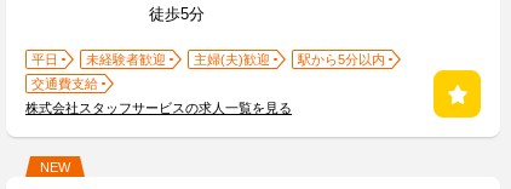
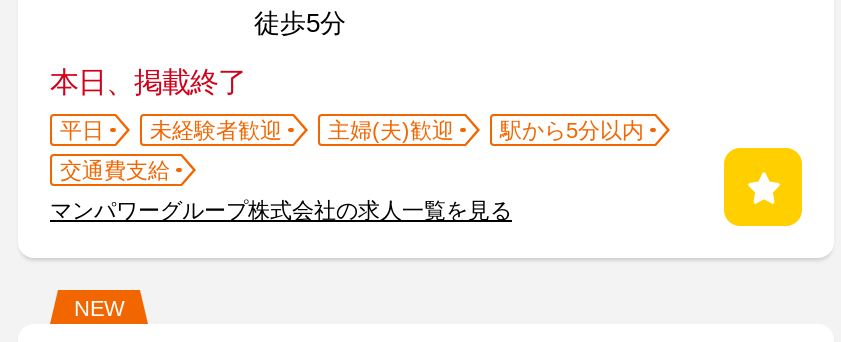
none -> [50,66,246,98] 本日、掲載終了
[25,101,292,115] 株式会社スタッフサービスの求人一覧を見る -> [50,198,512,222] マンパワーグループ株式会社の求人一覧を見る

